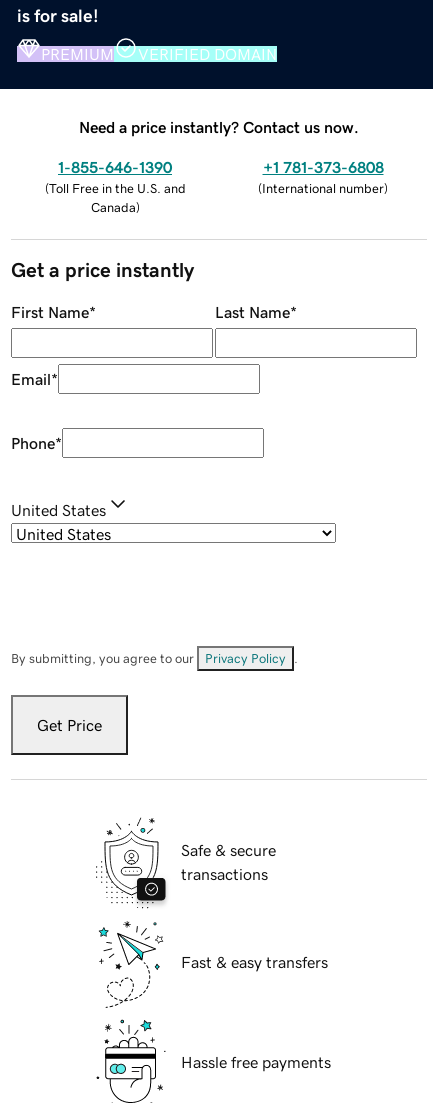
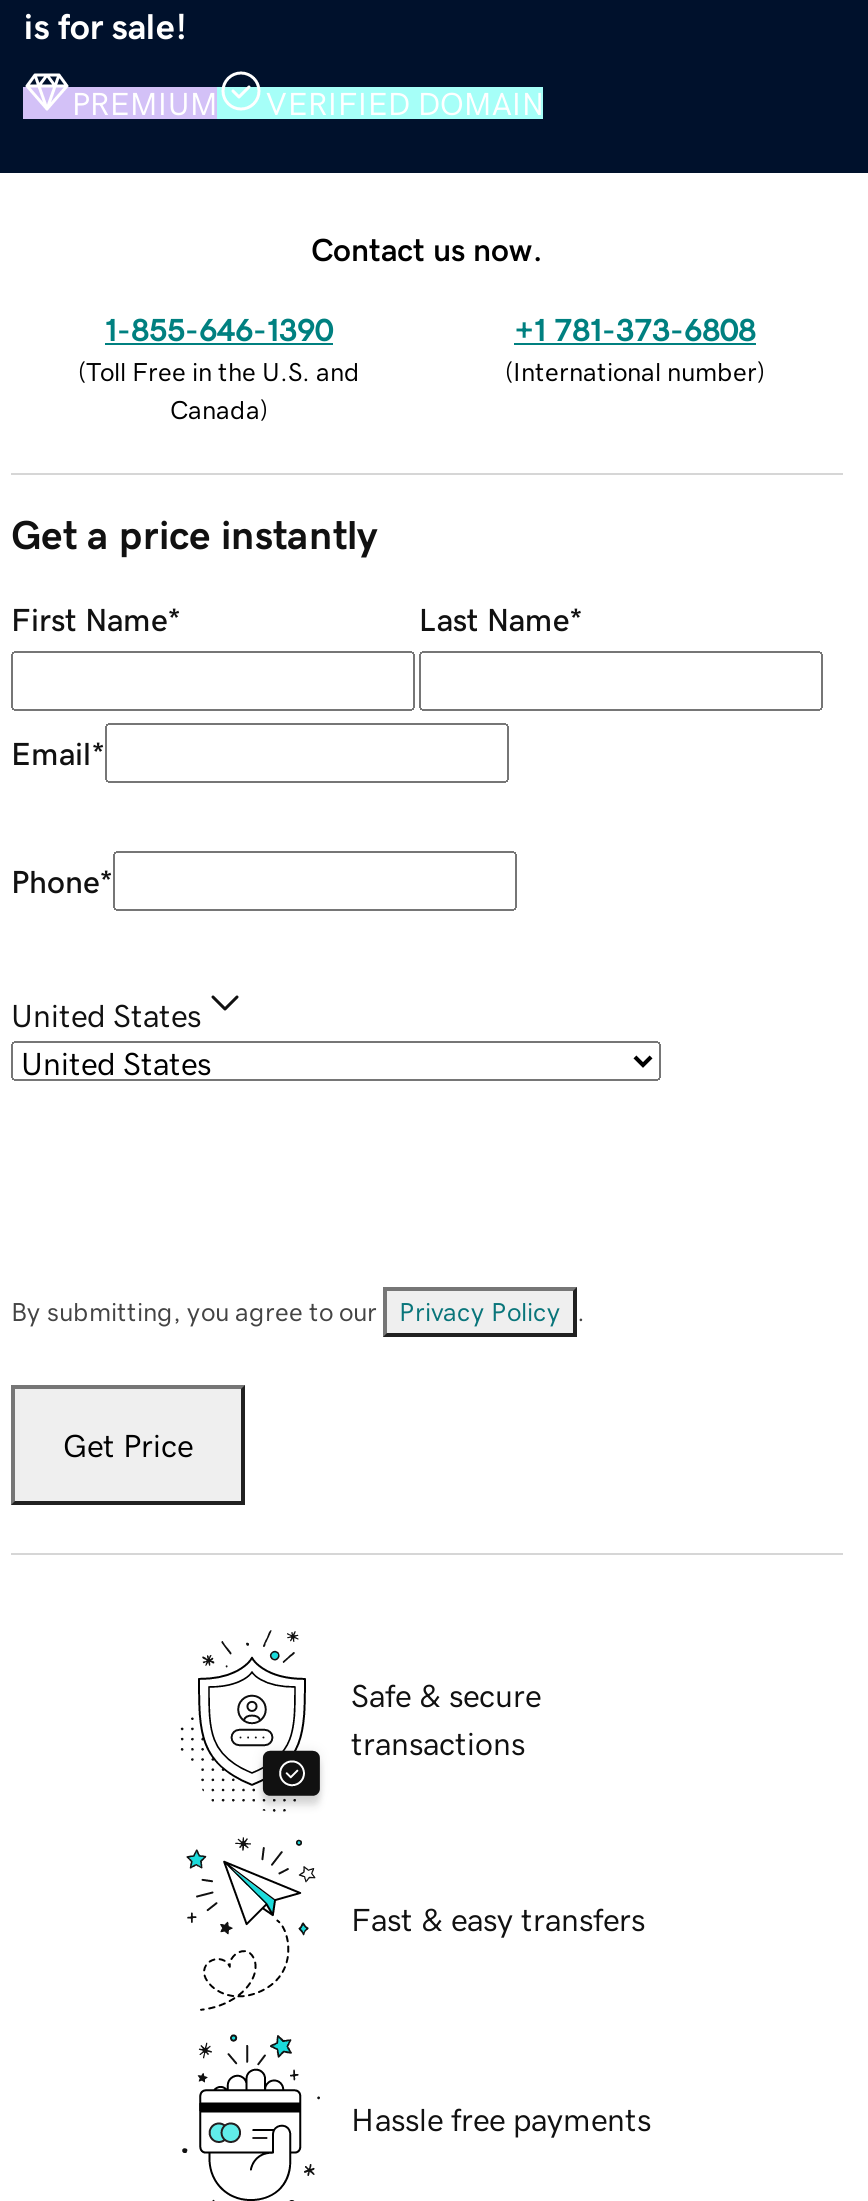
[79,119,359,135] Need a price instantly? Contact us now. -> [311,232,543,264] Contact us now.

